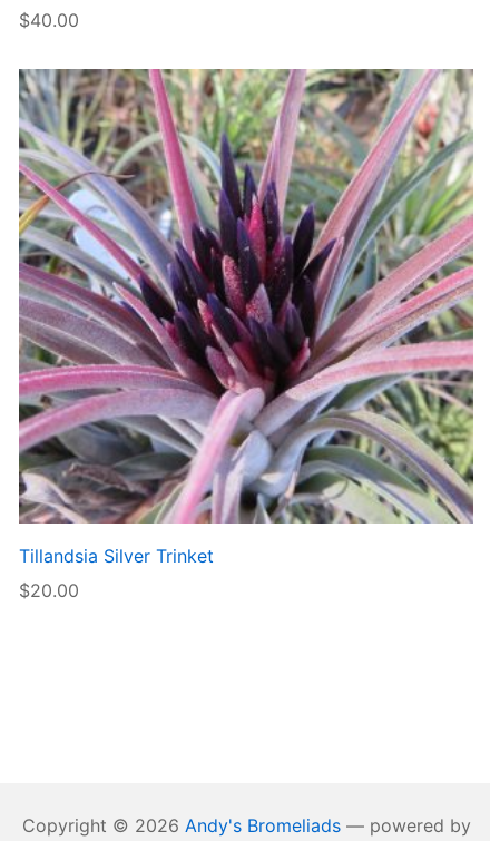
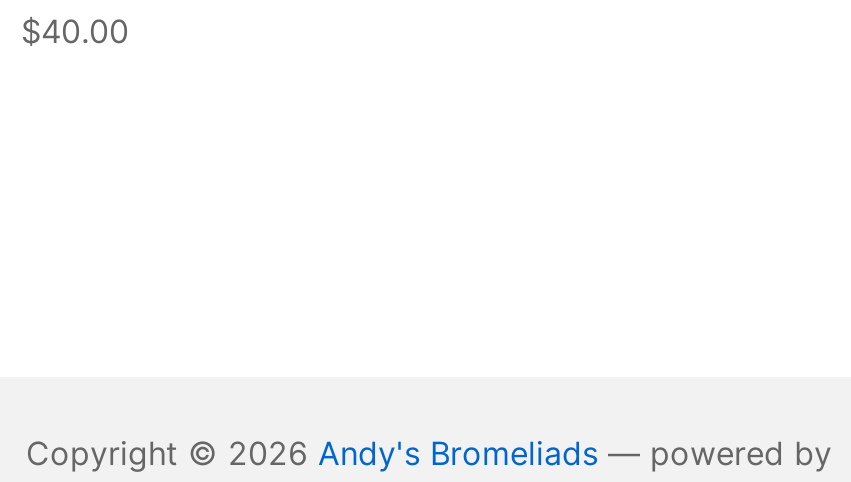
[18,68,474,601] [image] | Tillandsia Silver Trinket | $20.00 -> none

